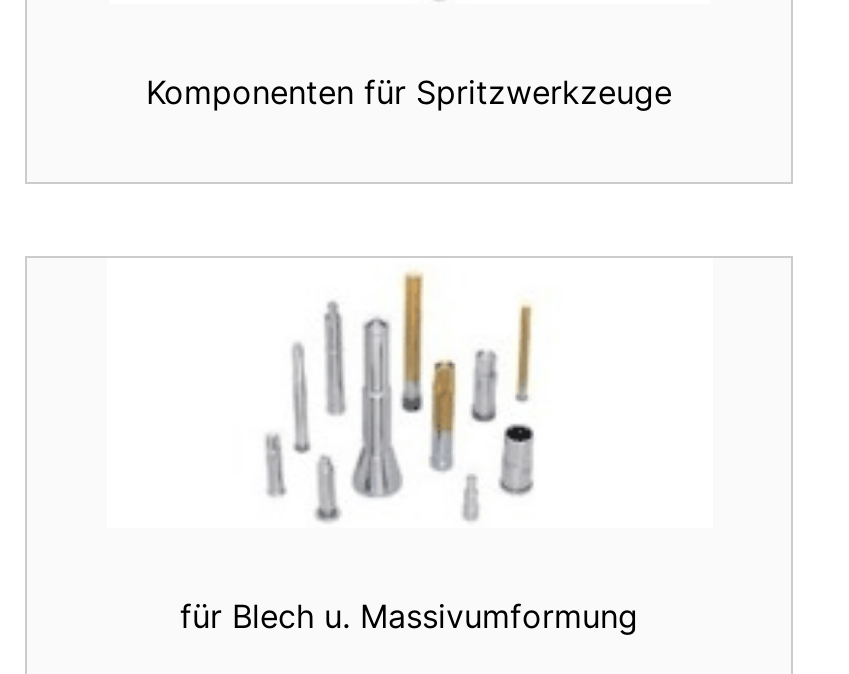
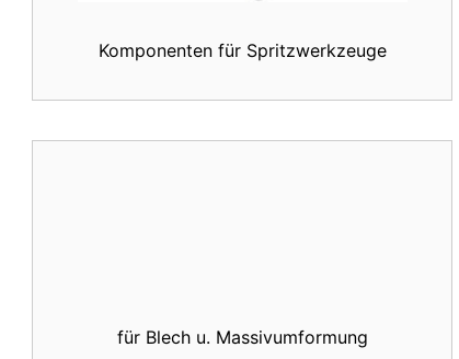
[263,270,535,524] [image] -> none

